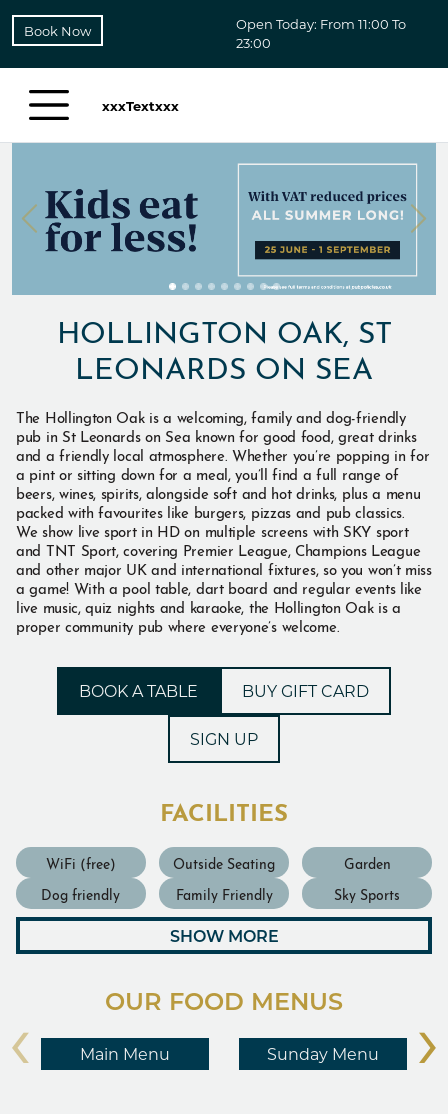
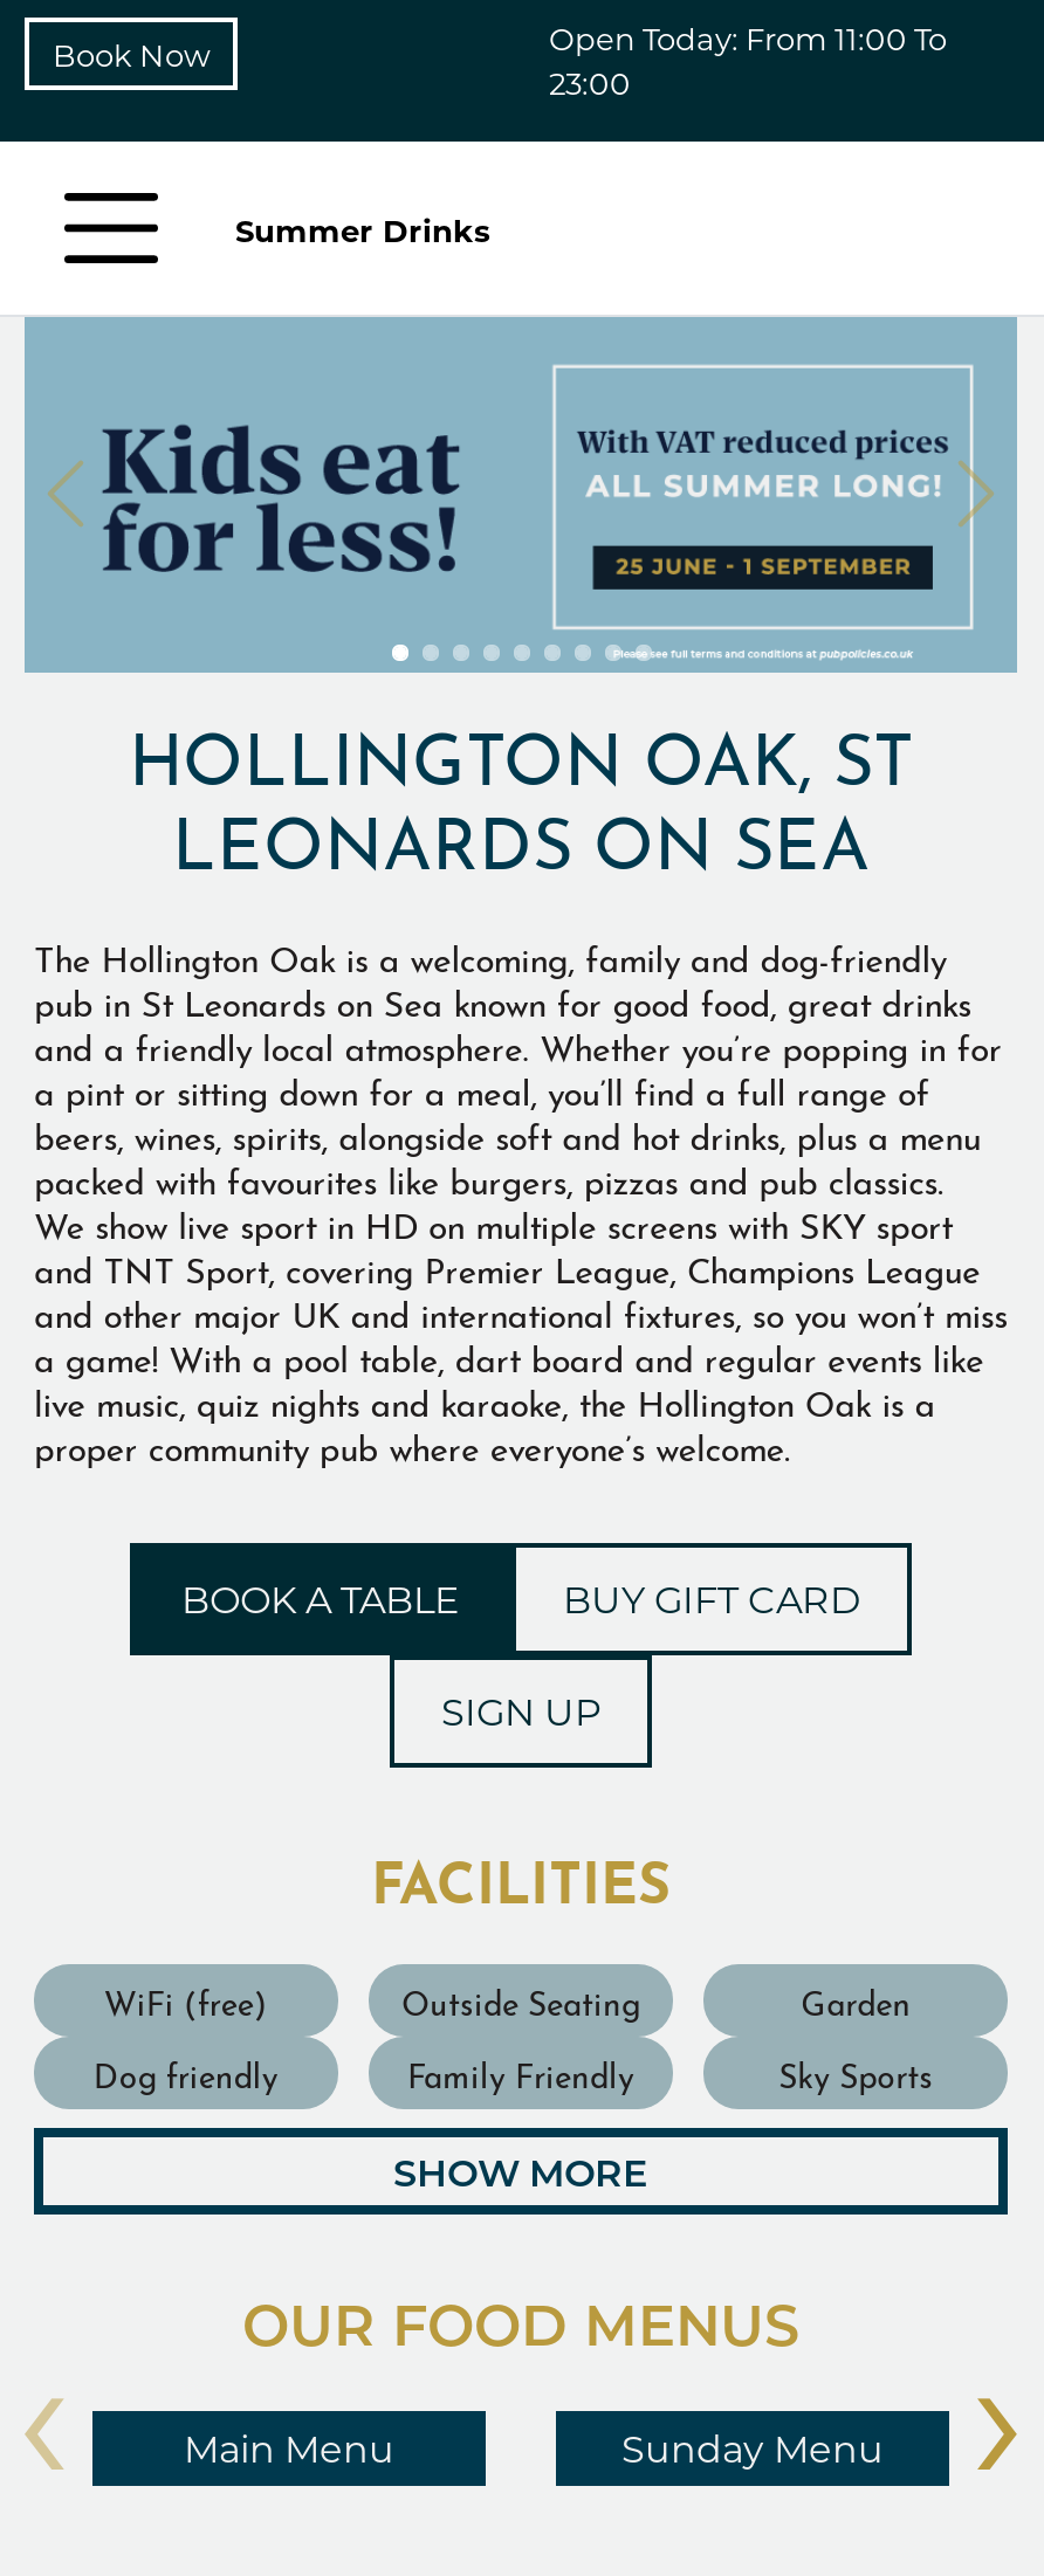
[102,96,179,113] xxxTextxxx -> [235,208,490,248] Summer Drinks

